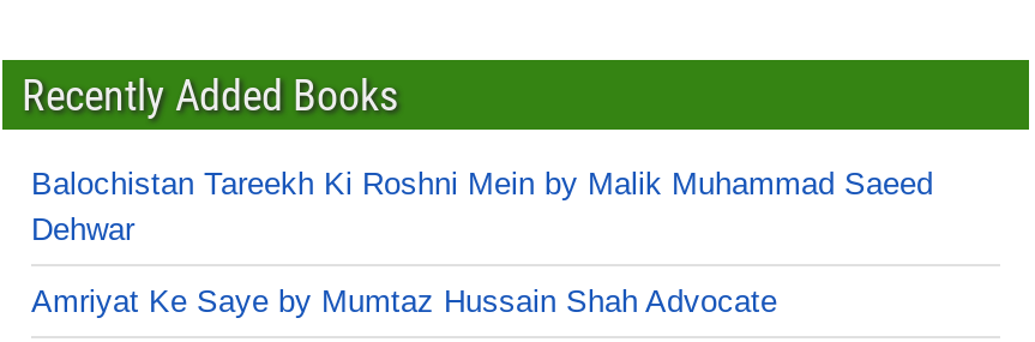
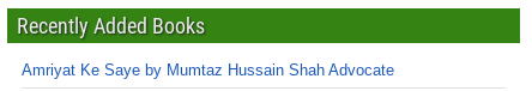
[31,166,933,247] Balochistan Tareekh Ki Roshni Mein by Malik Muhammad Saeed | Dehwar -> none

